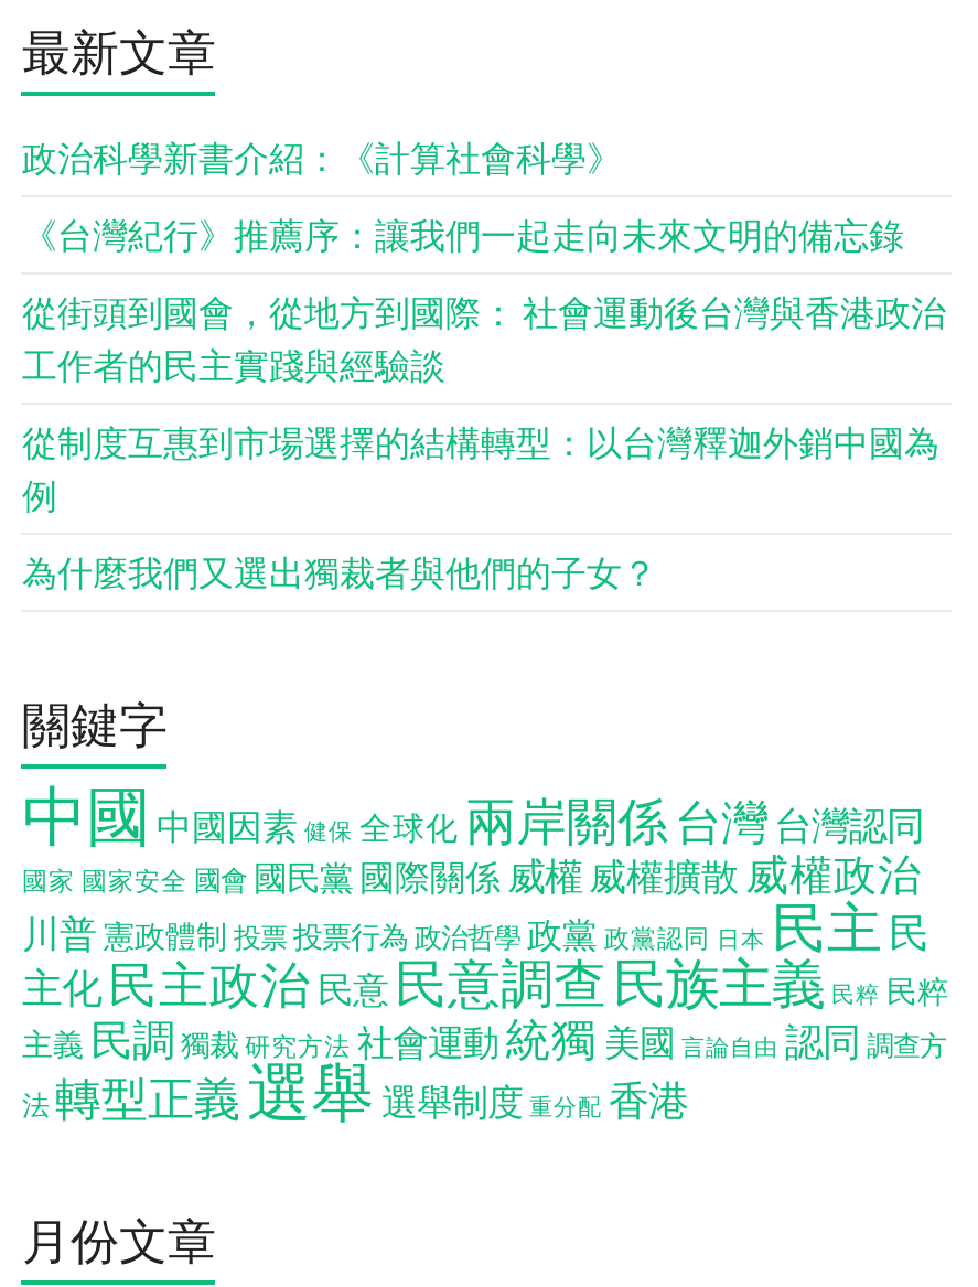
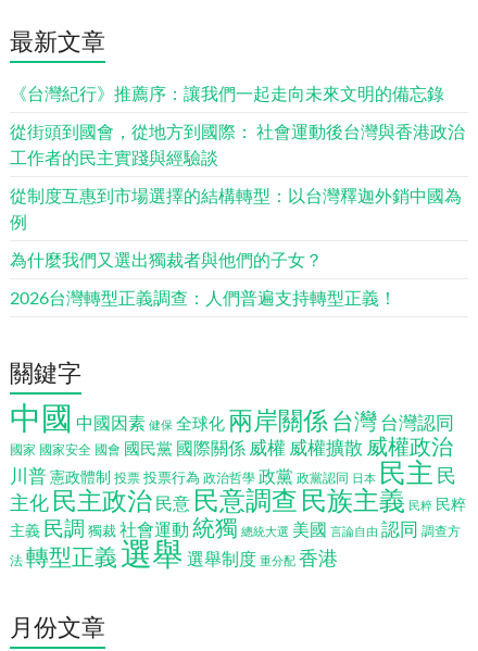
[22,136,622,178] 政治科學新書介紹：《計算社會科學》 -> none
moved [22,213,946,592] -> [10,83,465,270]: 《台灣紀行》推薦序：讓我們一起走向未來文明的備忘錄 | 從街頭到國會，從地方到國際： 社會運動後台灣與香港政治 | 工作者的民主實踐與經驗談 | 從制度互惠到市場選擇的結構轉型：以台灣釋迦外銷中國為 | 例 | 為什麼我們又選出獨裁者與他們的子女？
none -> [10,287,397,308] 2026台灣轉型正義調查：人們普遍支持轉型正義！
[22,1012,946,1064] 主義 民調 獨裁 研究方法 社會運動 統獨 美國 言論自由 認同 調查方 -> [10,514,461,540] 主義 民調 獨裁 社會運動 統獨 總統大選 美國 言論自由 認同 調查方

